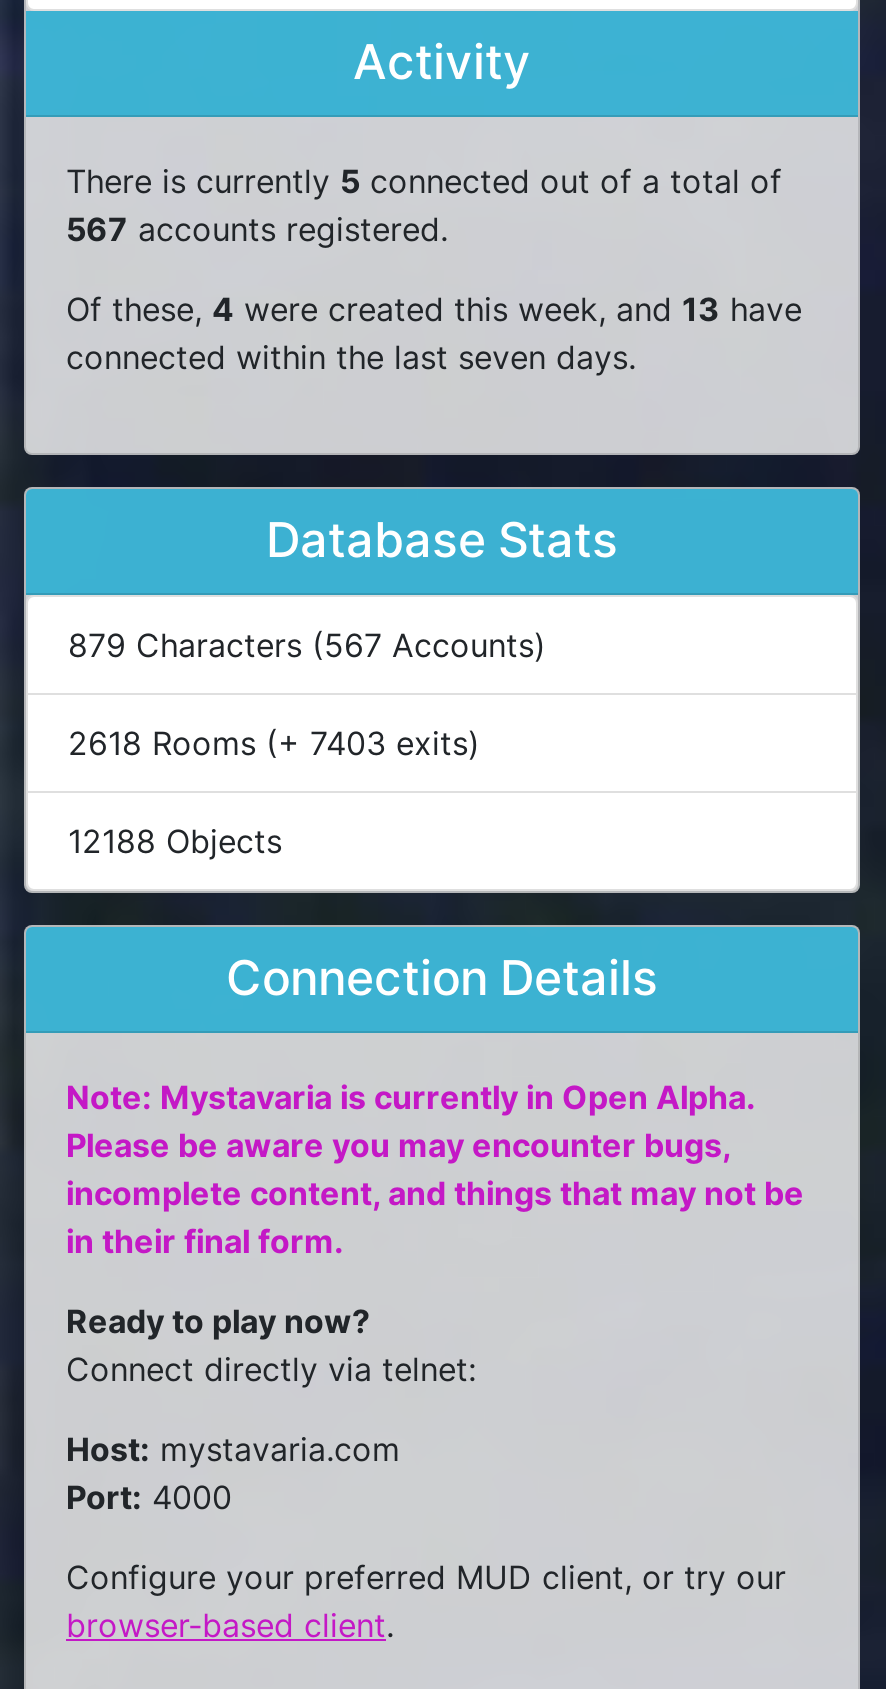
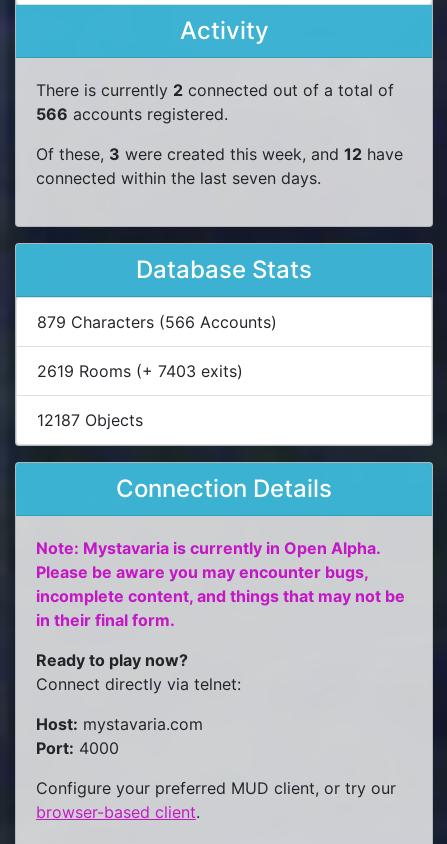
[66,160,782,200] There is currently 5 connected out of a total of -> [36,80,394,100] There is currently 2 connected out of a total of
[66,208,448,248] 567 accounts registered. -> [36,104,228,124] 566 accounts registered.
[66,288,802,328] Of these, 4 were created this week, and 13 have -> [36,144,403,164] Of these, 3 were created this week, and 12 have
[68,624,546,664] 879 Characters (567 Accounts) -> [37,312,277,332] 879 Characters (566 Accounts)
[68,722,480,762] 2618 Rooms (+ 7403 exits) -> [37,361,243,381] 2619 Rooms (+ 7403 exits)
[68,820,282,860] 12188 Objects -> [37,410,143,430] 12187 Objects

